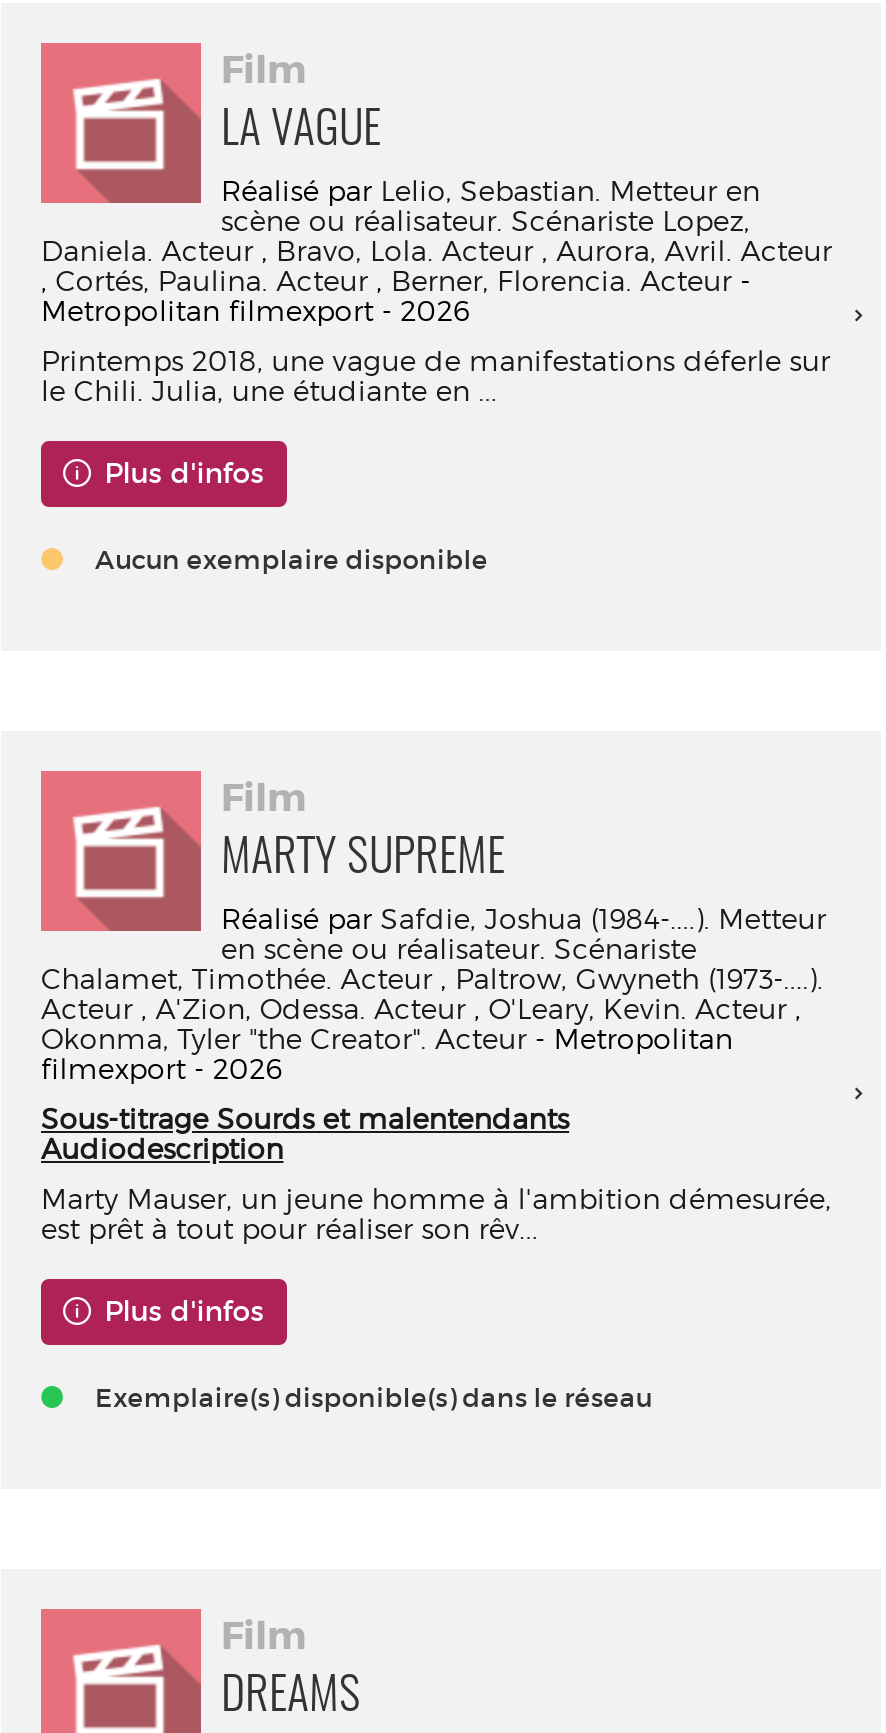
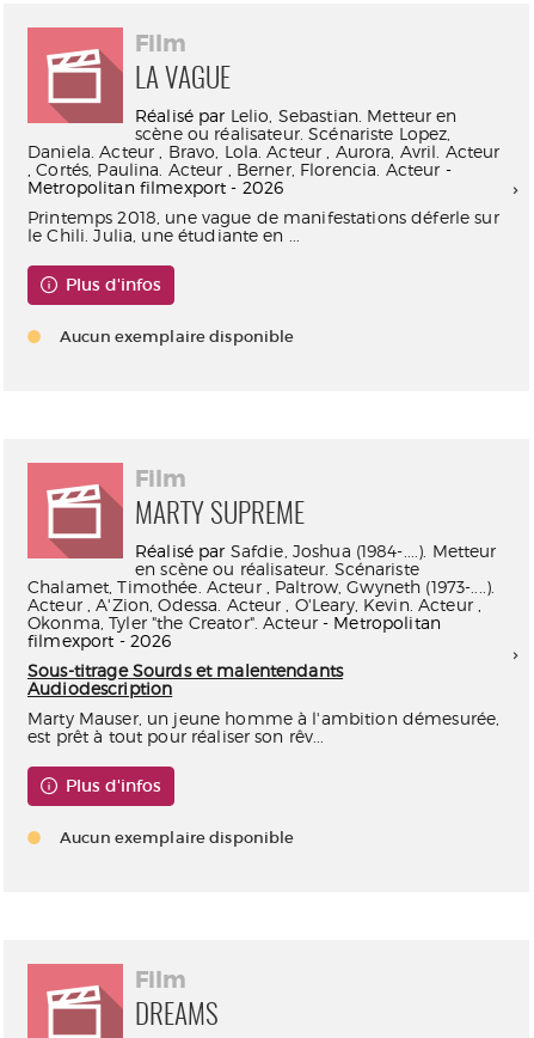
[95,1381,652,1415] Exemplaire(s) disponible(s) dans le réseau -> [60,828,294,848] Aucun exemplaire disponible

